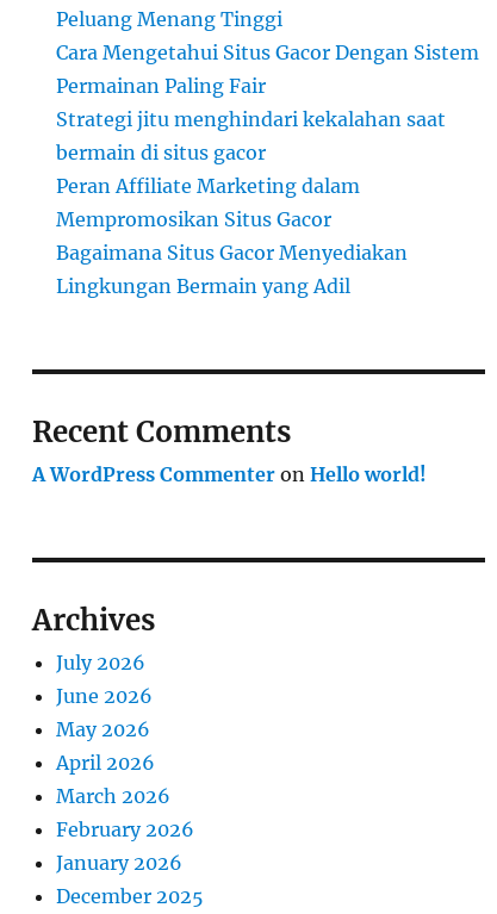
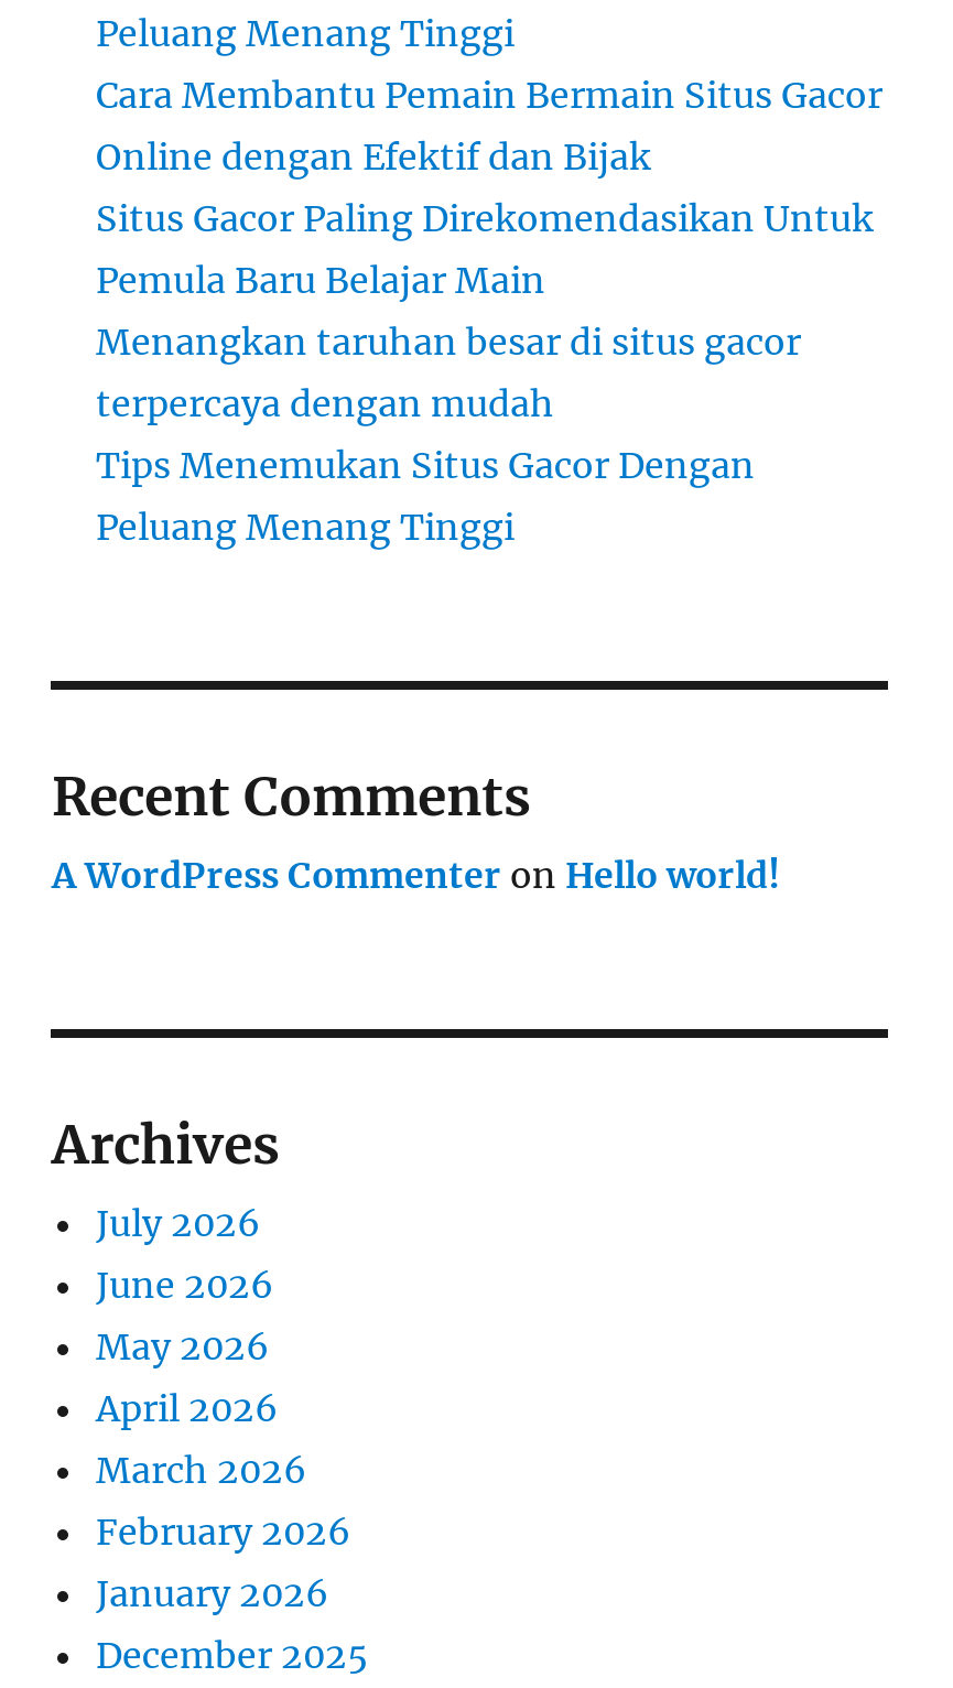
[57,41,480,298] Cara Mengetahui Situs Gacor Dengan Sistem | Permainan Paling Fair | Strategi jitu menghindari kekalahan saat | bermain di situs gacor | Peran Affiliate Marketing dalam | Mempromosikan Situs Gacor | Bagaimana Situs Gacor Menyediakan | Lingkungan Bermain yang Adil -> [96,73,882,549] Cara Membantu Pemain Bermain Situs Gacor | Online dengan Efektif dan Bijak | Situs Gacor Paling Direkomendasikan Untuk | Pemula Baru Belajar Main | Menangkan taruhan besar di situs gacor | terpercaya dengan mudah | Tips Menemukan Situs Gacor Dengan | Peluang Menang Tinggi

